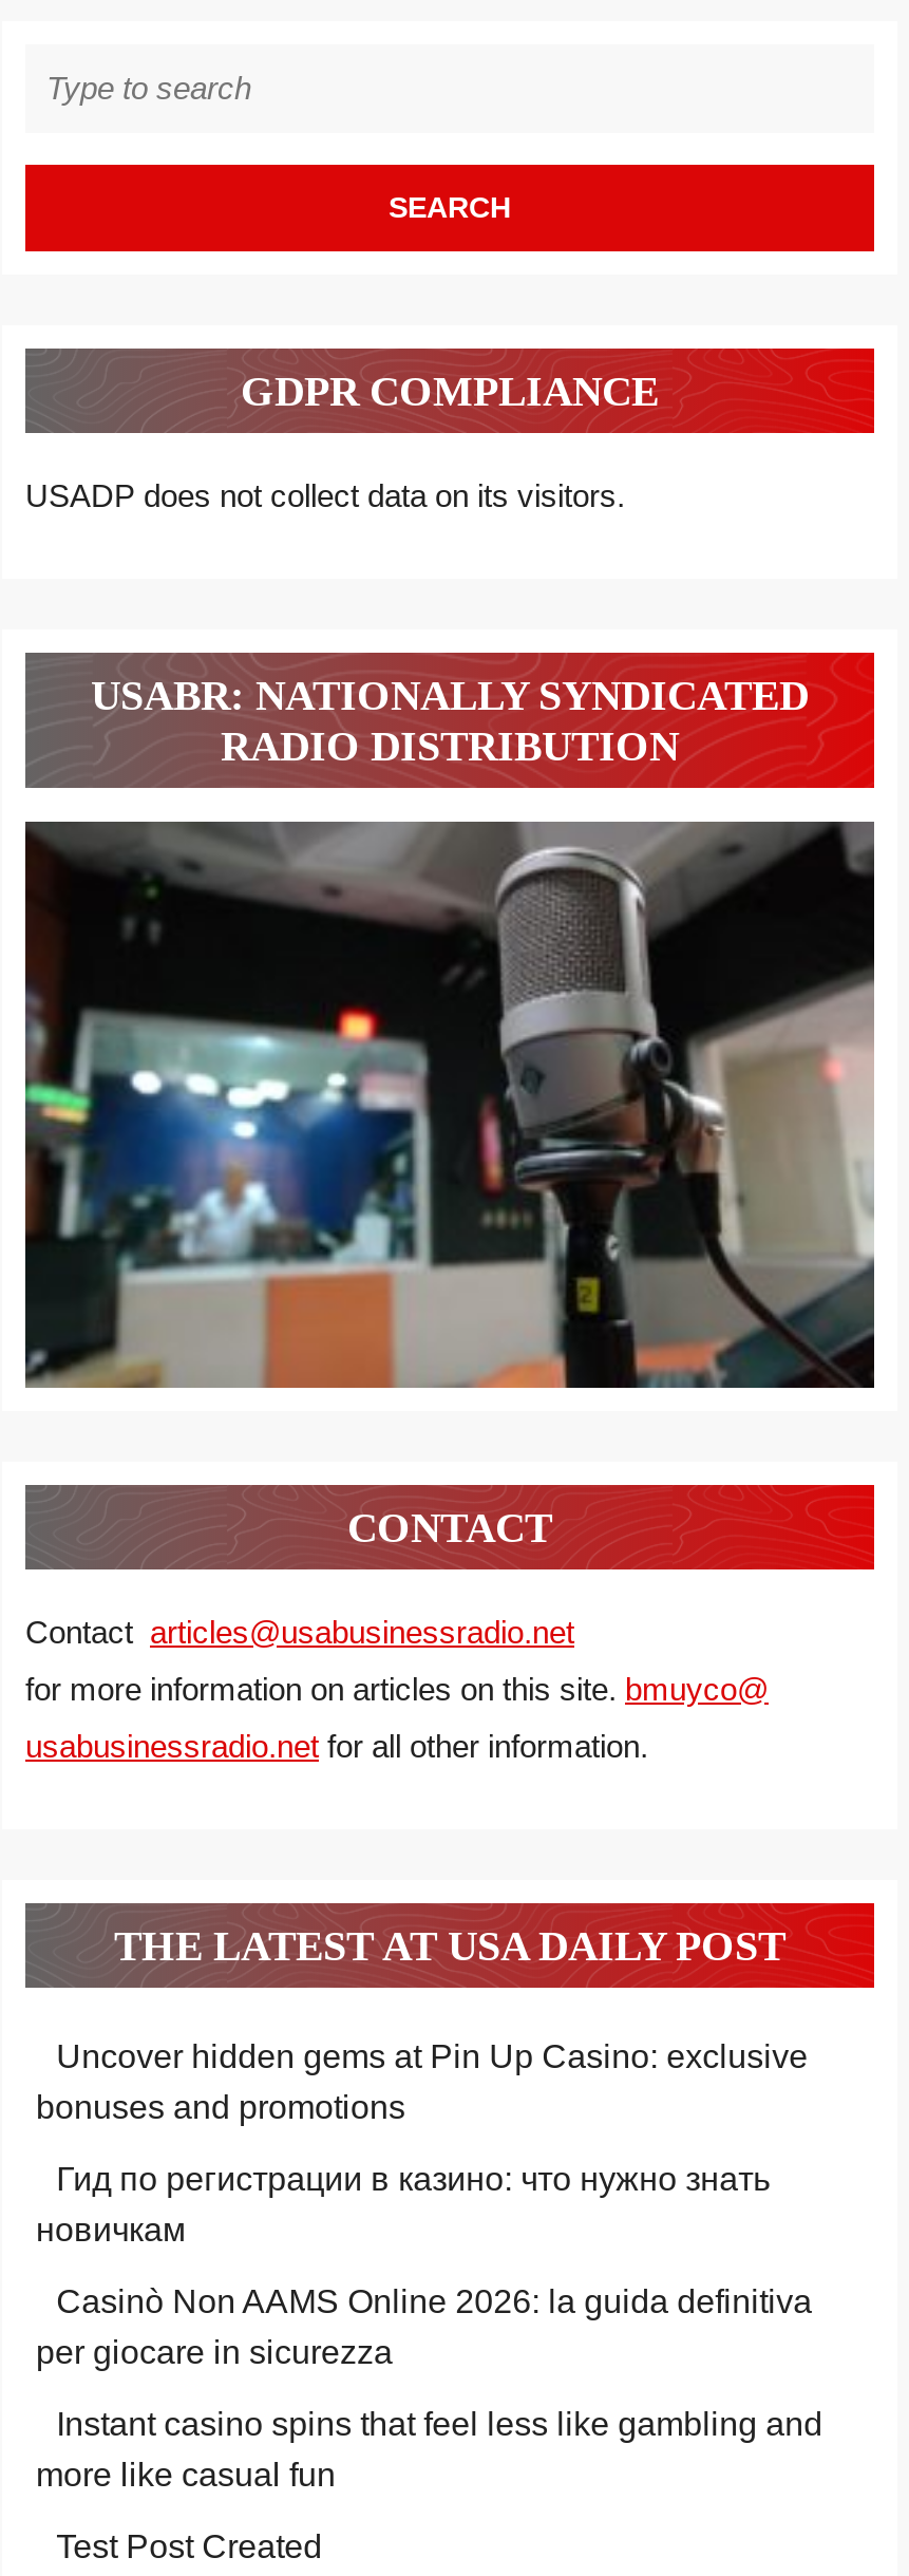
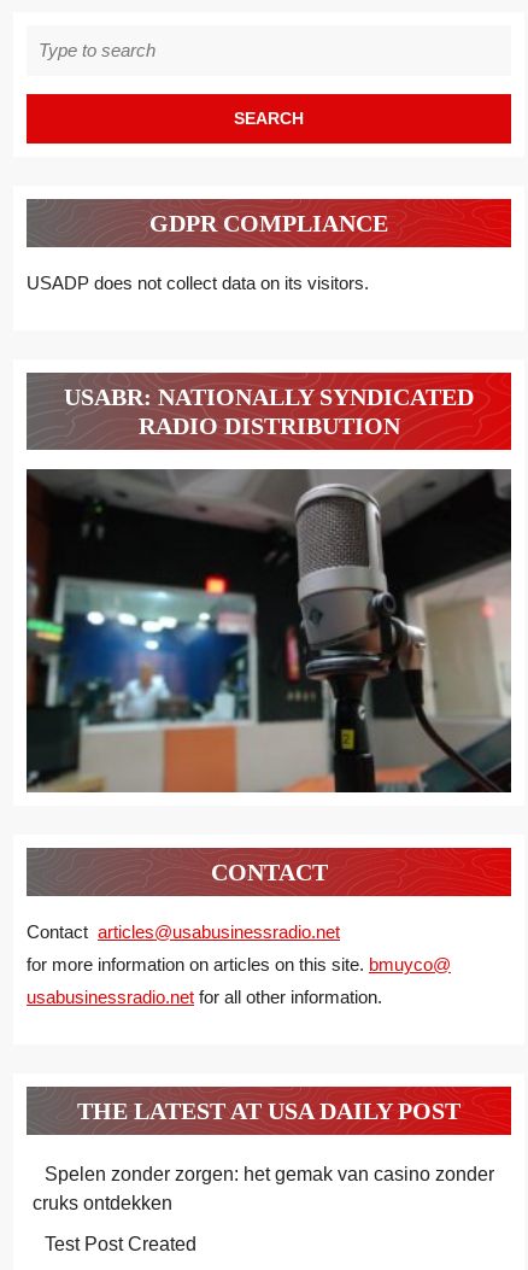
[36,2038,823,2493] Uncover hidden gems at Pin Up Casino: exclusive | bonuses and promotions | Гид по регистрации в казино: что нужно знать | новичкам | Casinò Non AAMS Online 2026: la guida definitiva | per giocare in sicurezza | Instant casino spins that feel less like gambling and | more like casual fun -> [33,1164,494,1213] Spelen zonder zorgen: het gemak van casino zonder | cruks ontdekken

